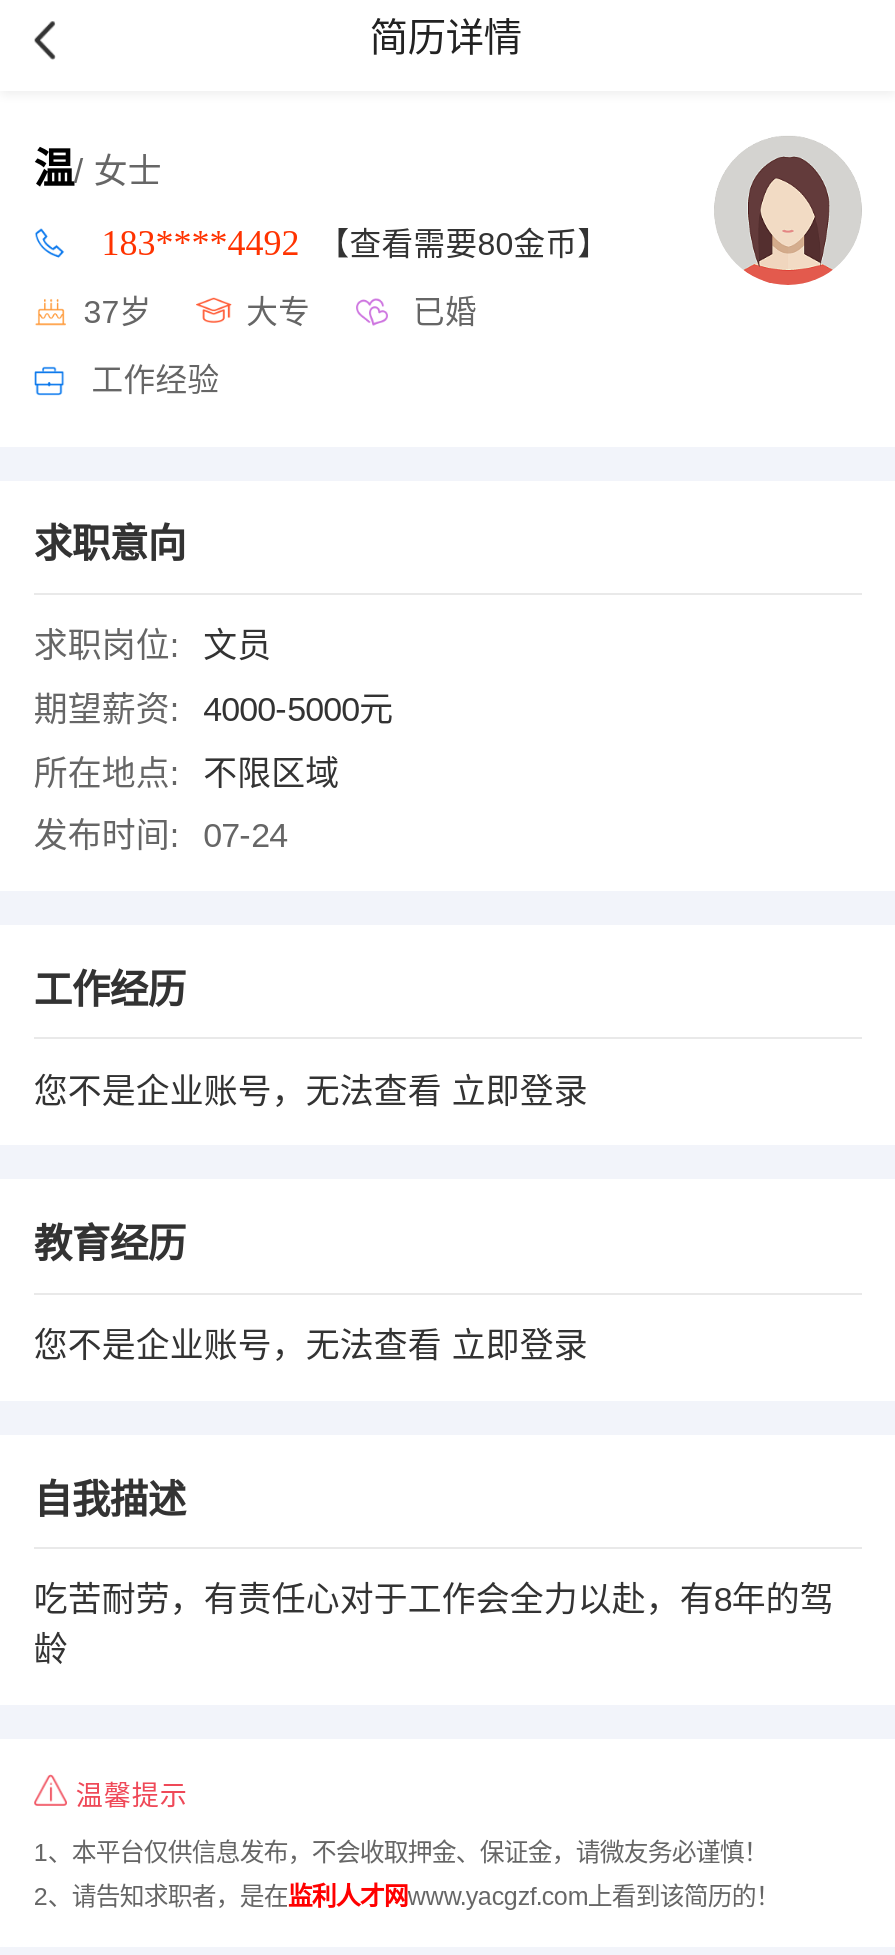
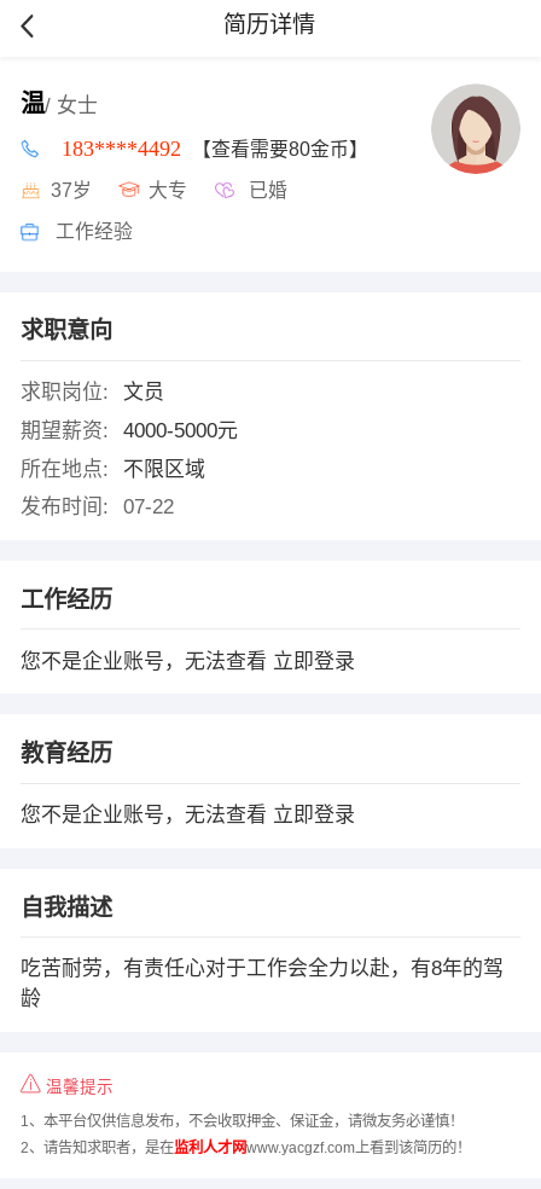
[34,818,287,856] 发布时间: 07-24 -> [20,496,174,519] 发布时间: 07-22

